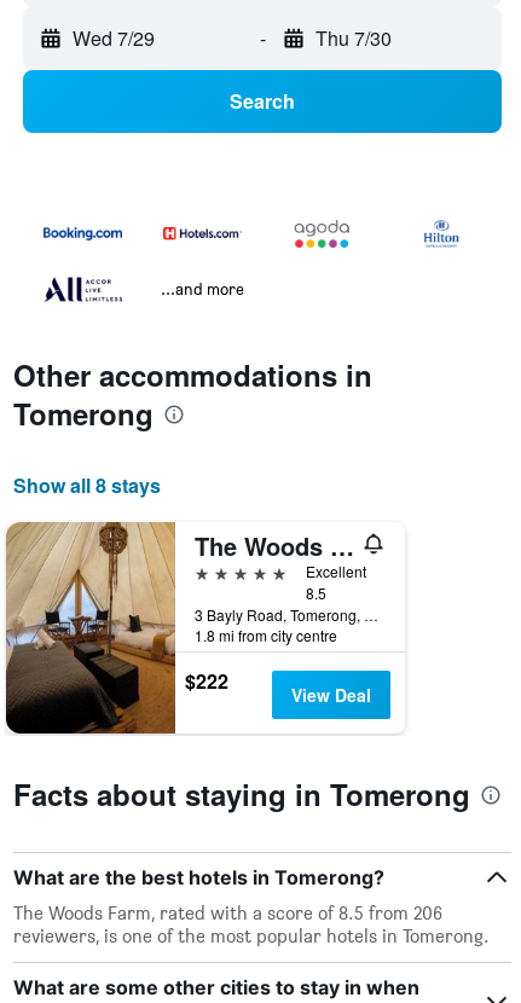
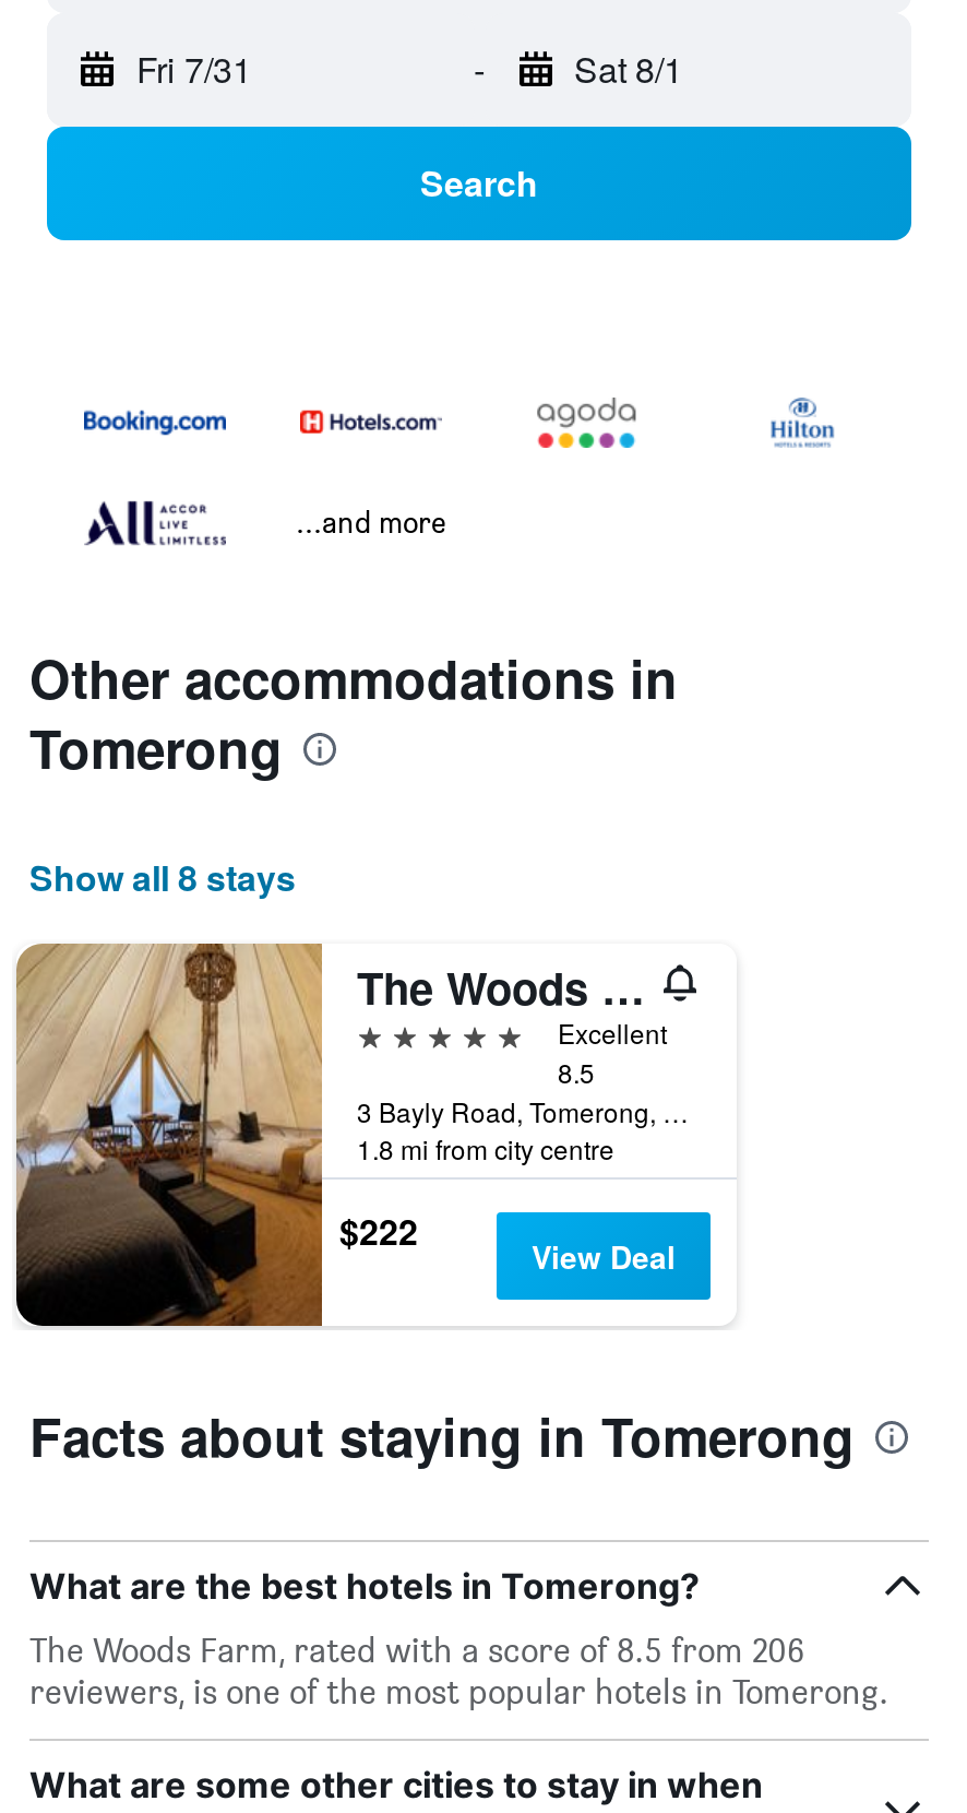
[73,24,155,52] Wed 7/29 -> [136,44,252,94] Fri 7/31
[315,24,391,52] Thu 7/30 -> [574,44,683,94] Sat 8/1

